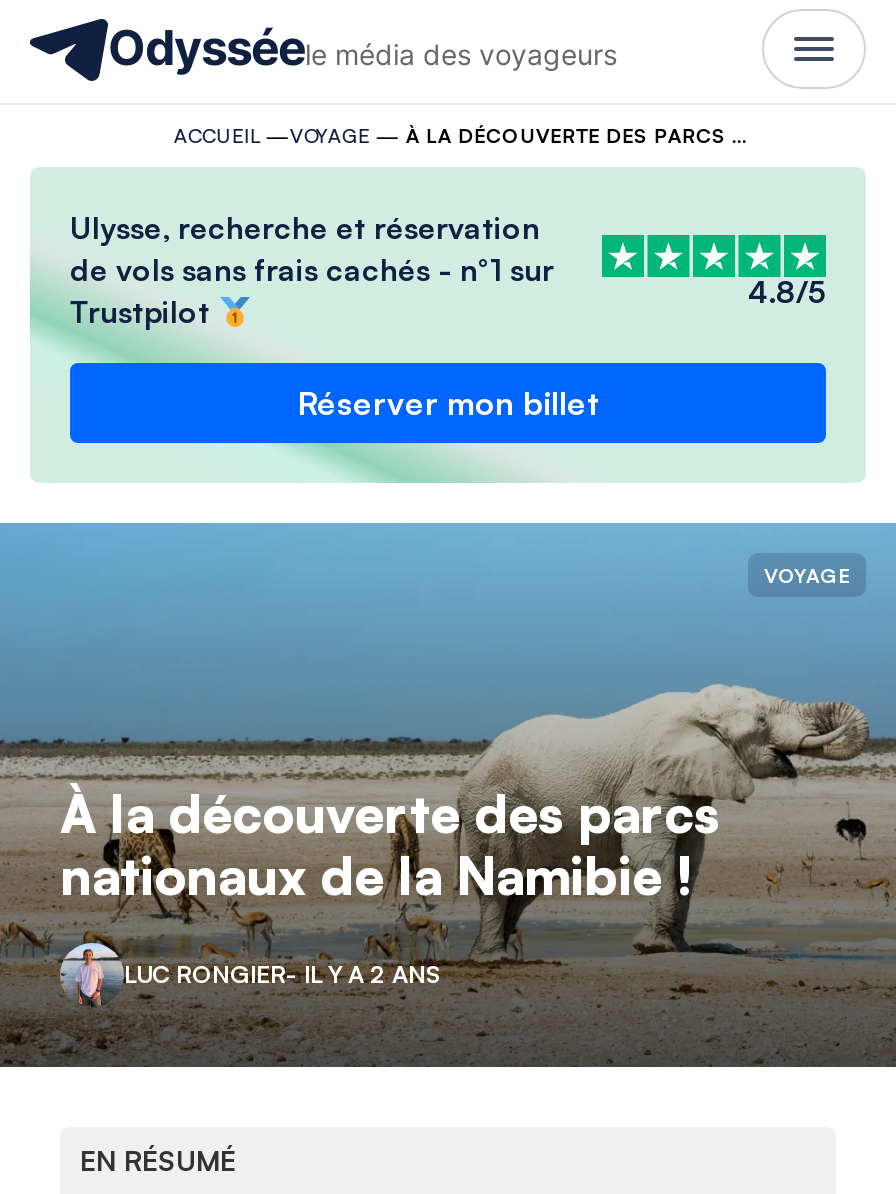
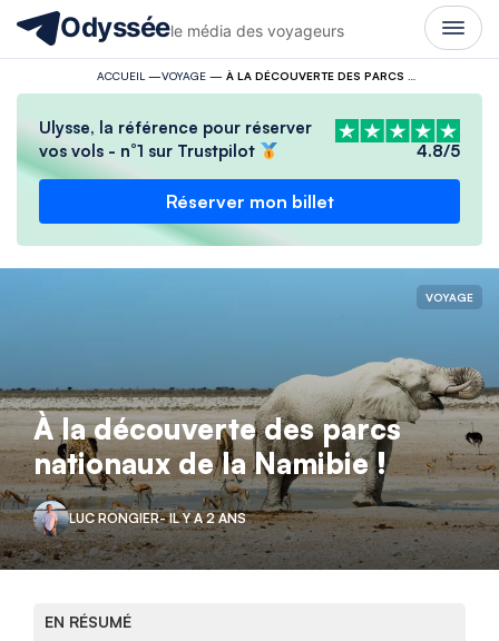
[70,209,554,331] Ulysse, recherche et réservation | de vols sans frais cachés - n°1 sur | Trustpilot -> [39,117,312,161] Ulysse, la référence pour réserver | vos vols - n°1 sur Trustpilot

